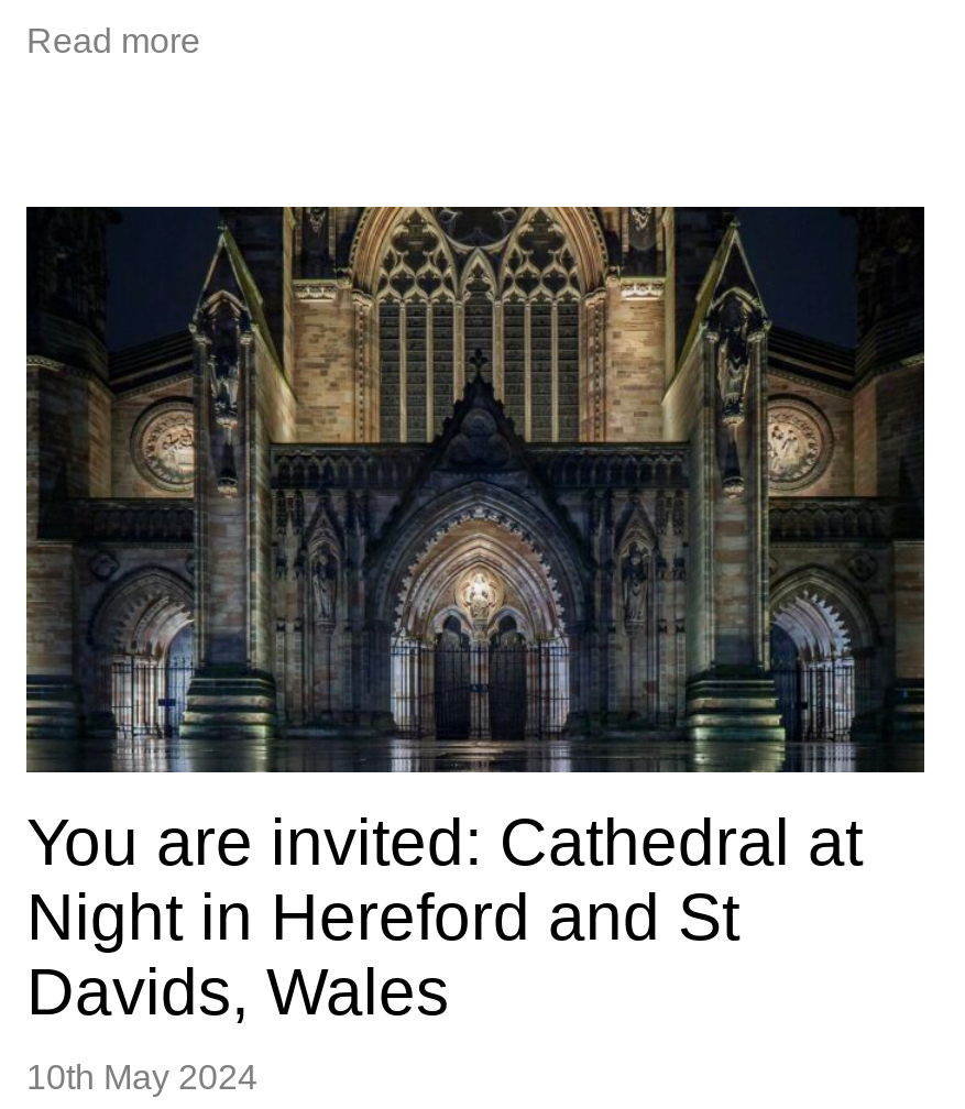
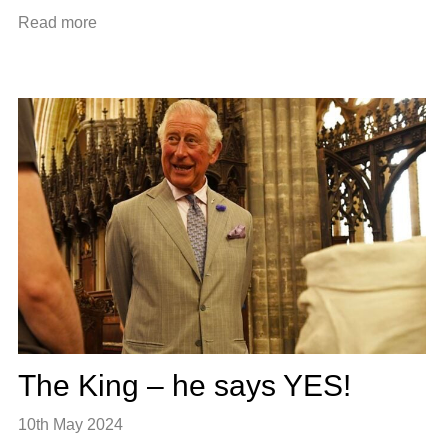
[24,205,926,1028] [image] | You are invited: Cathedral at | Night in Hereford and St | Davids, Wales -> [17,97,427,402] [image] | The King – he says YES!

